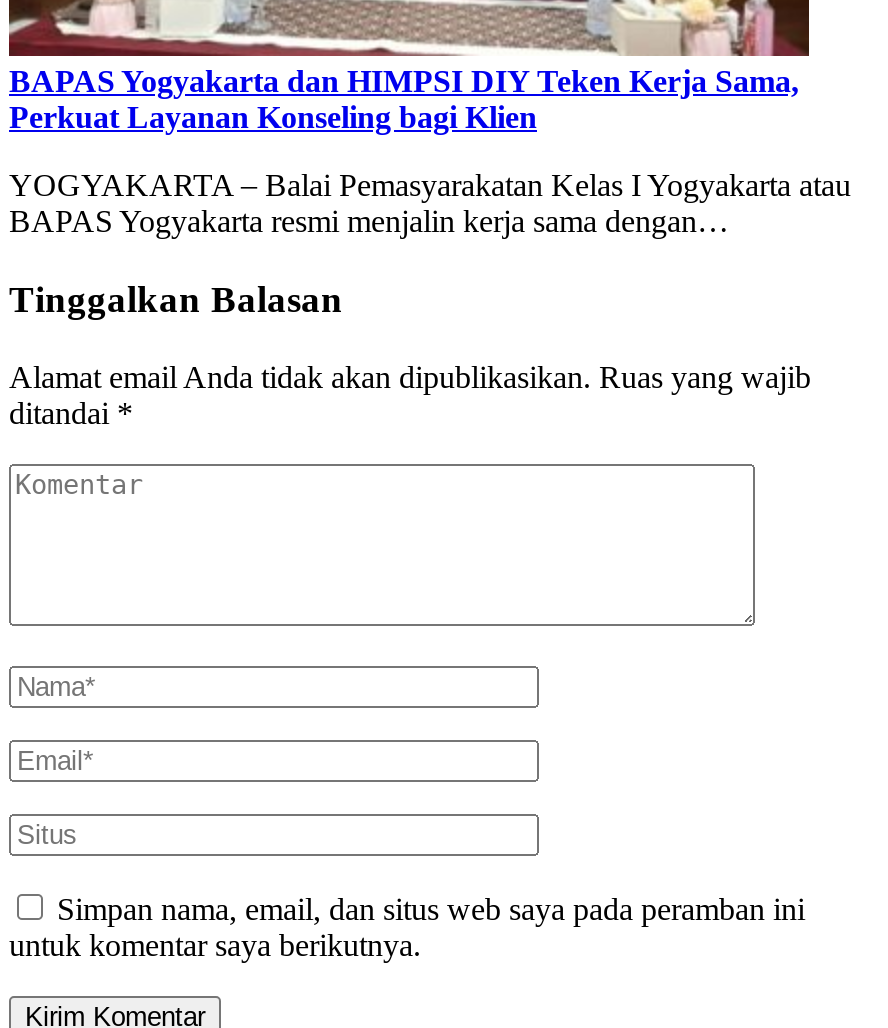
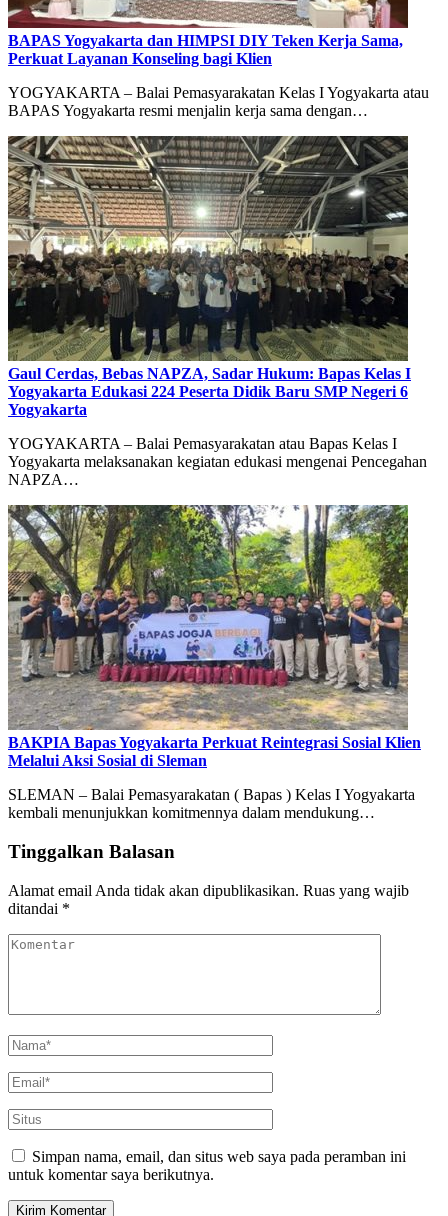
none -> [7,135,427,488] [image] | Gaul Cerdas, Bebas NAPZA, Sadar Hukum: Bapas Kelas I | Yogyakarta Edukasi 224 Peserta Didik Baru SMP Negeri 6 | Yogyakarta | YOGYAKARTA – Balai Pemasyarakatan atau Bapas Kelas I | Yogyakarta melaksanakan kegiatan edukasi mengenai Pencegahan | NAPZA…
none -> [8,498,421,821] [image] | BAKPIA Bapas Yogyakarta Perkuat Reintegrasi Sosial Klien | Melalui Aksi Sosial di Sleman | SLEMAN – Balai Pemasyarakatan ( Bapas ) Kelas I Yogyakarta | kembali menunjukkan komitmennya dalam mendukung…

